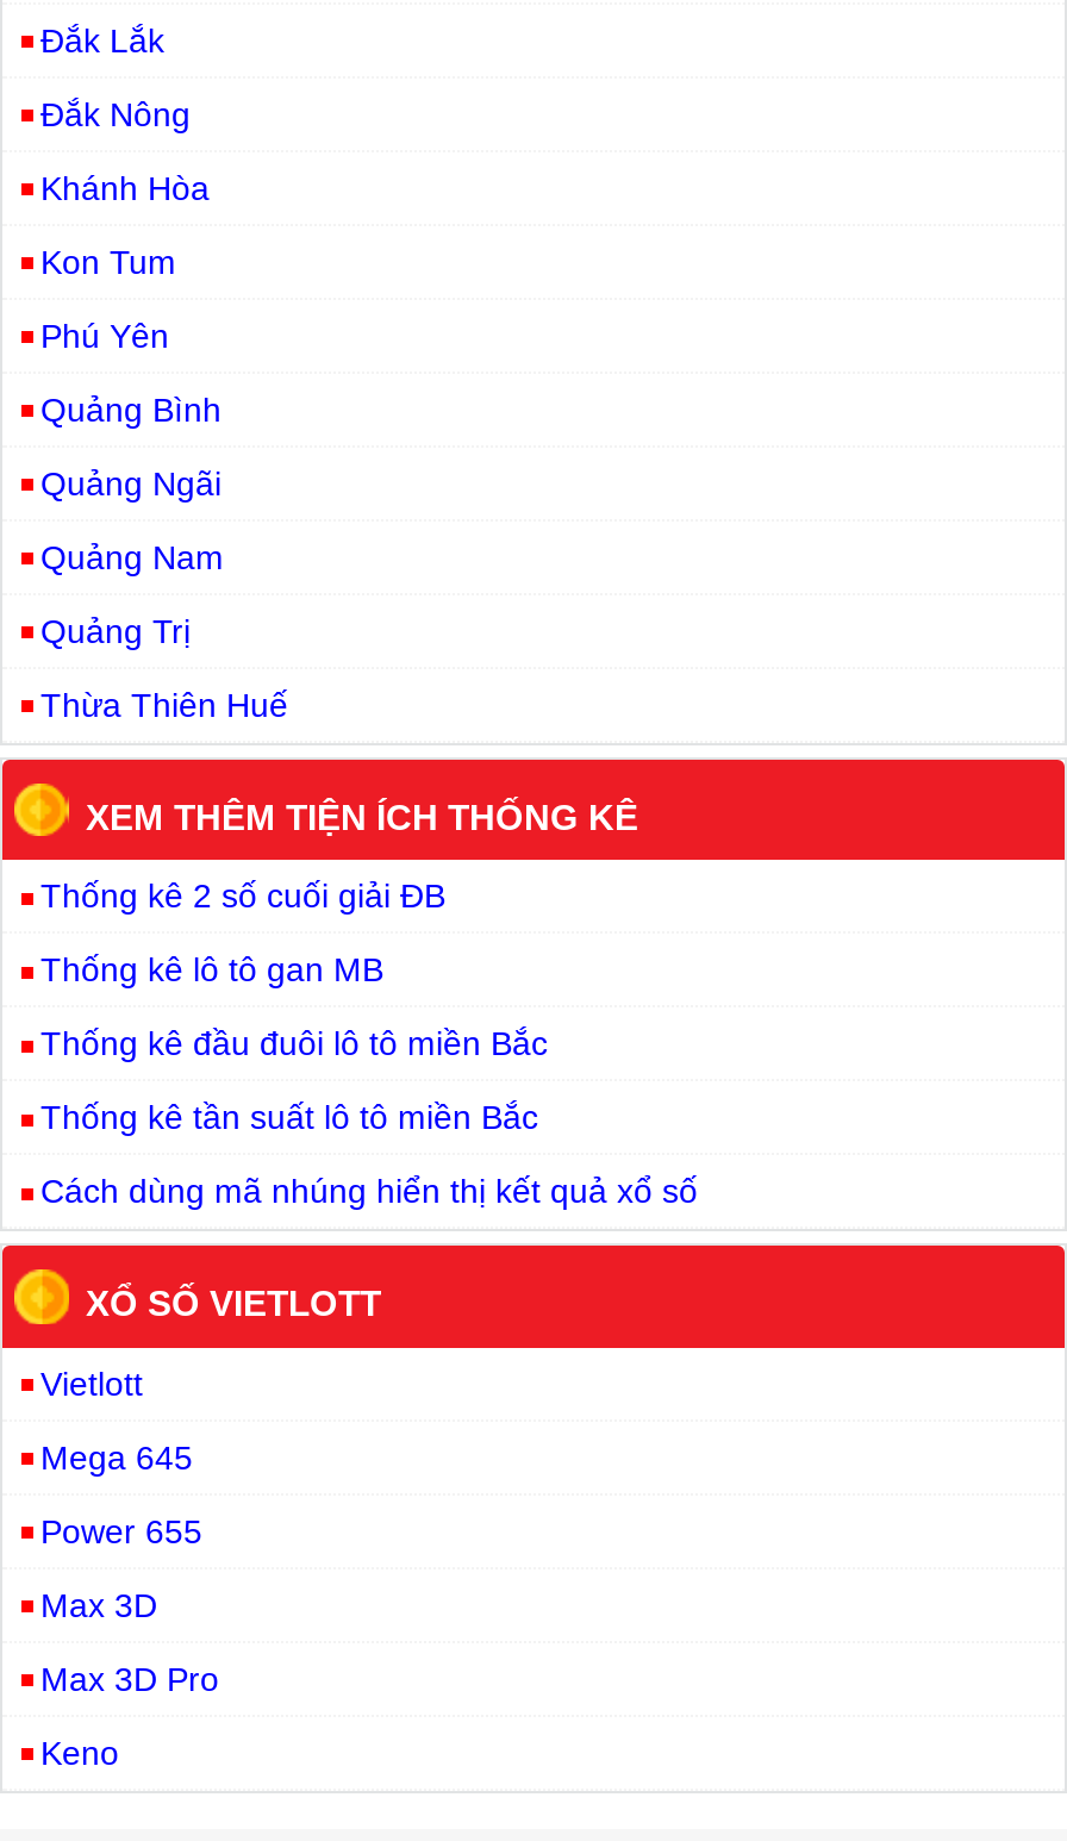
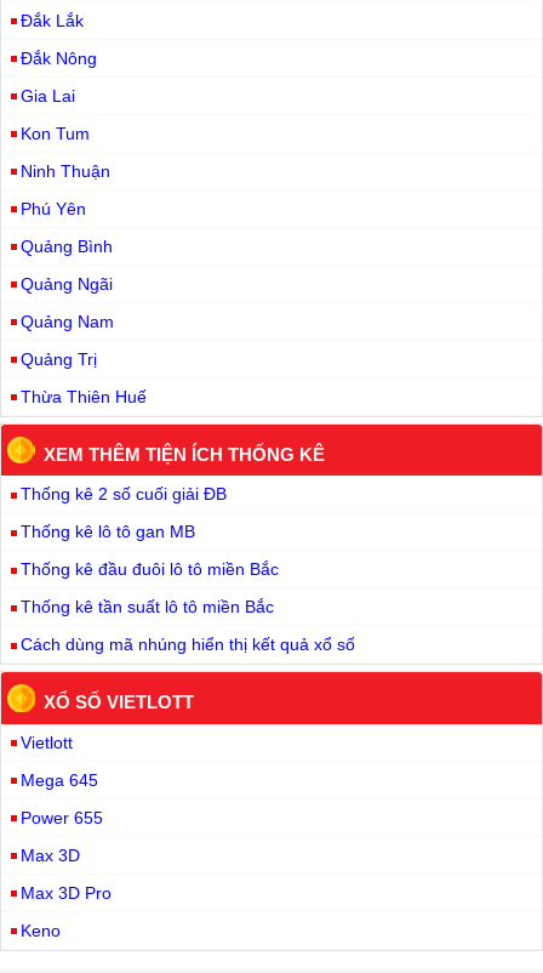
[40,168,210,206] Khánh Hòa -> [21,86,75,105] Gia Lai
none -> [21,161,110,180] Ninh Thuận

